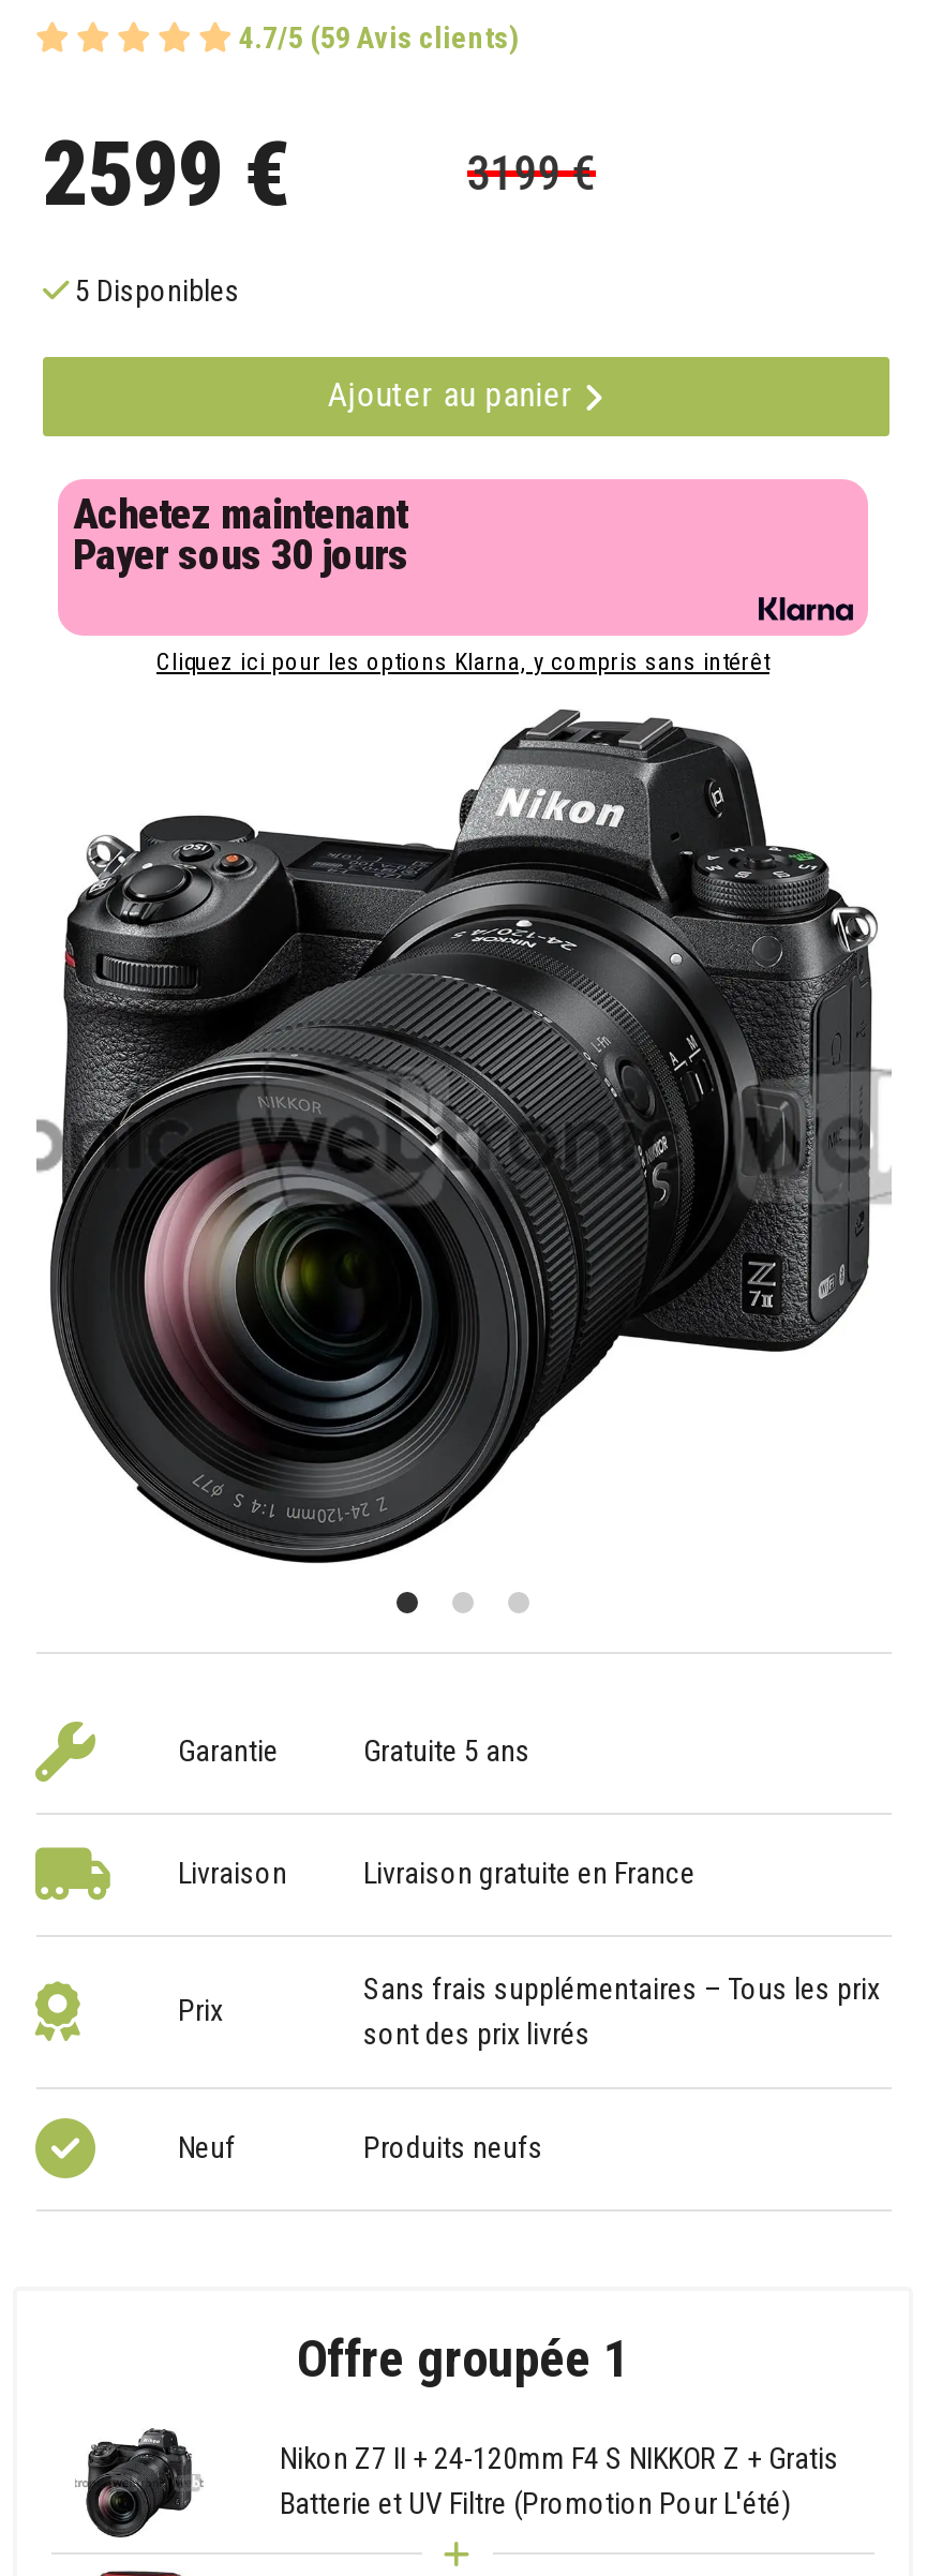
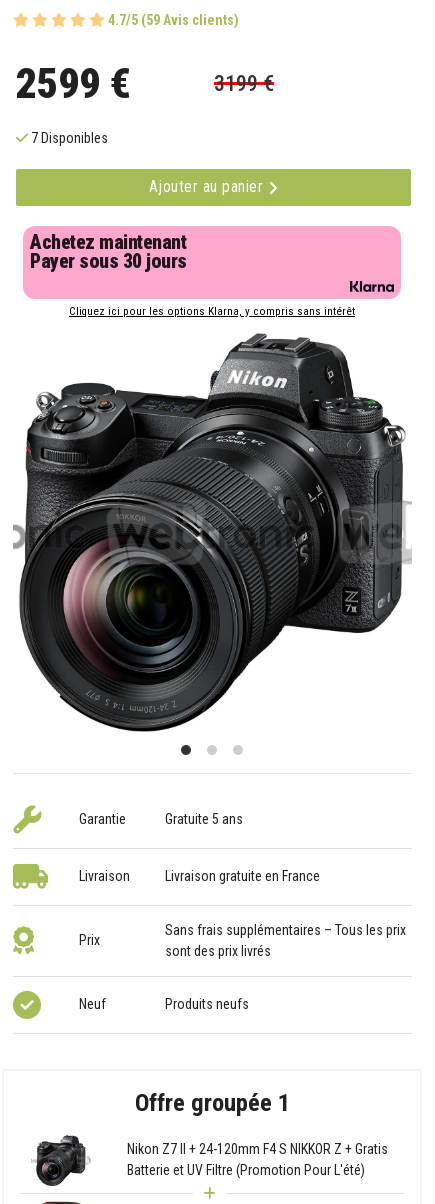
[69,274,240,308] 5 Disponibles -> [28,130,108,146] 7 Disponibles

